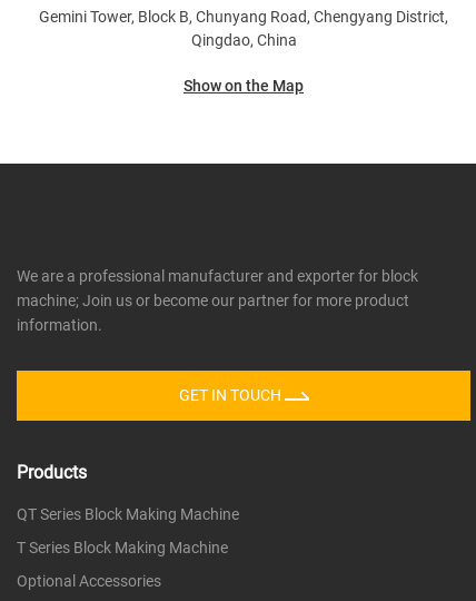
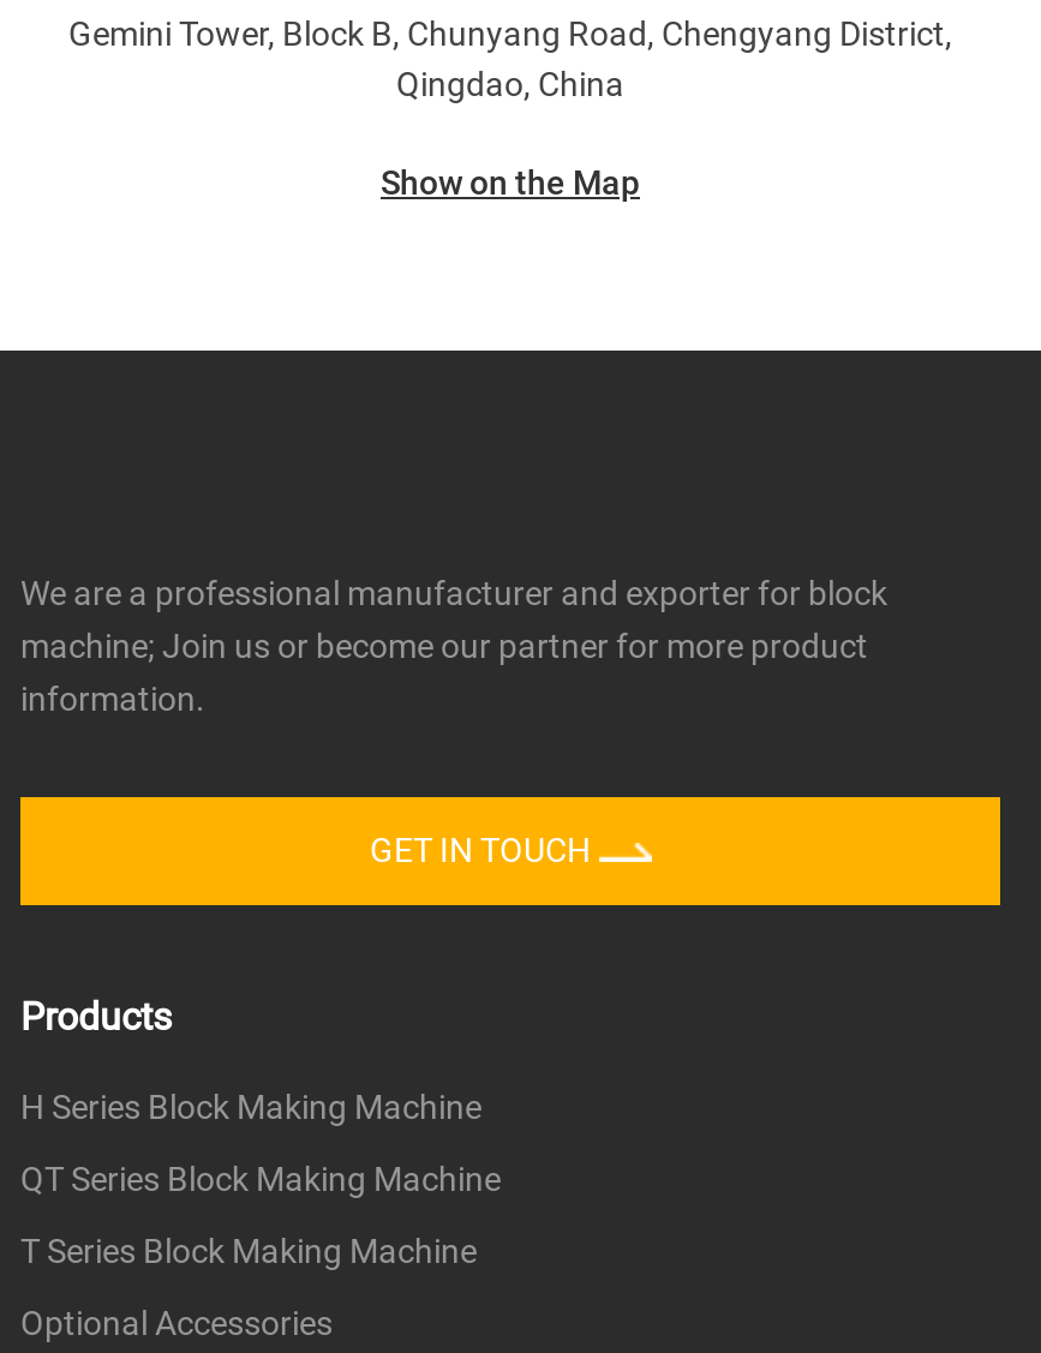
none -> [20,1088,481,1126] H Series Block Making Machine

